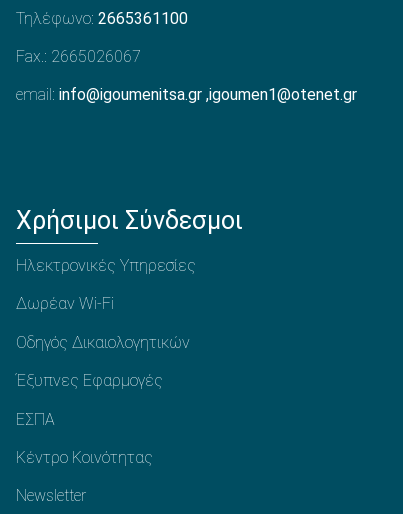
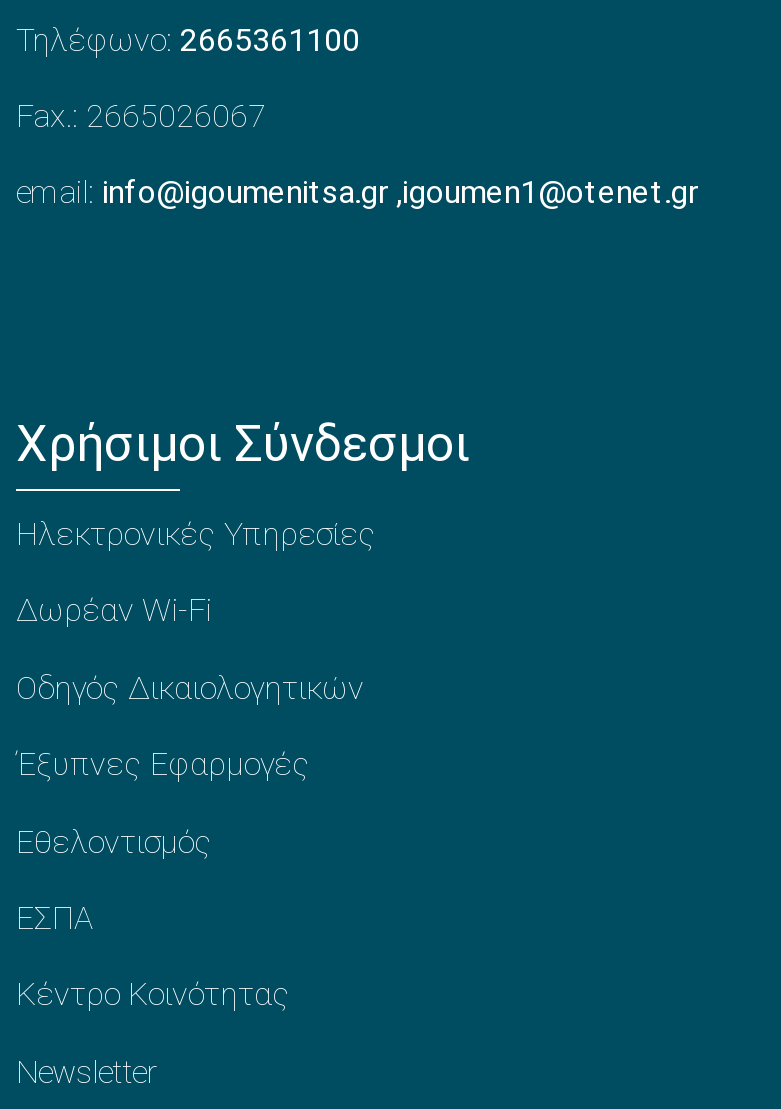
none -> [16,822,212,860] Εθελοντισμός

